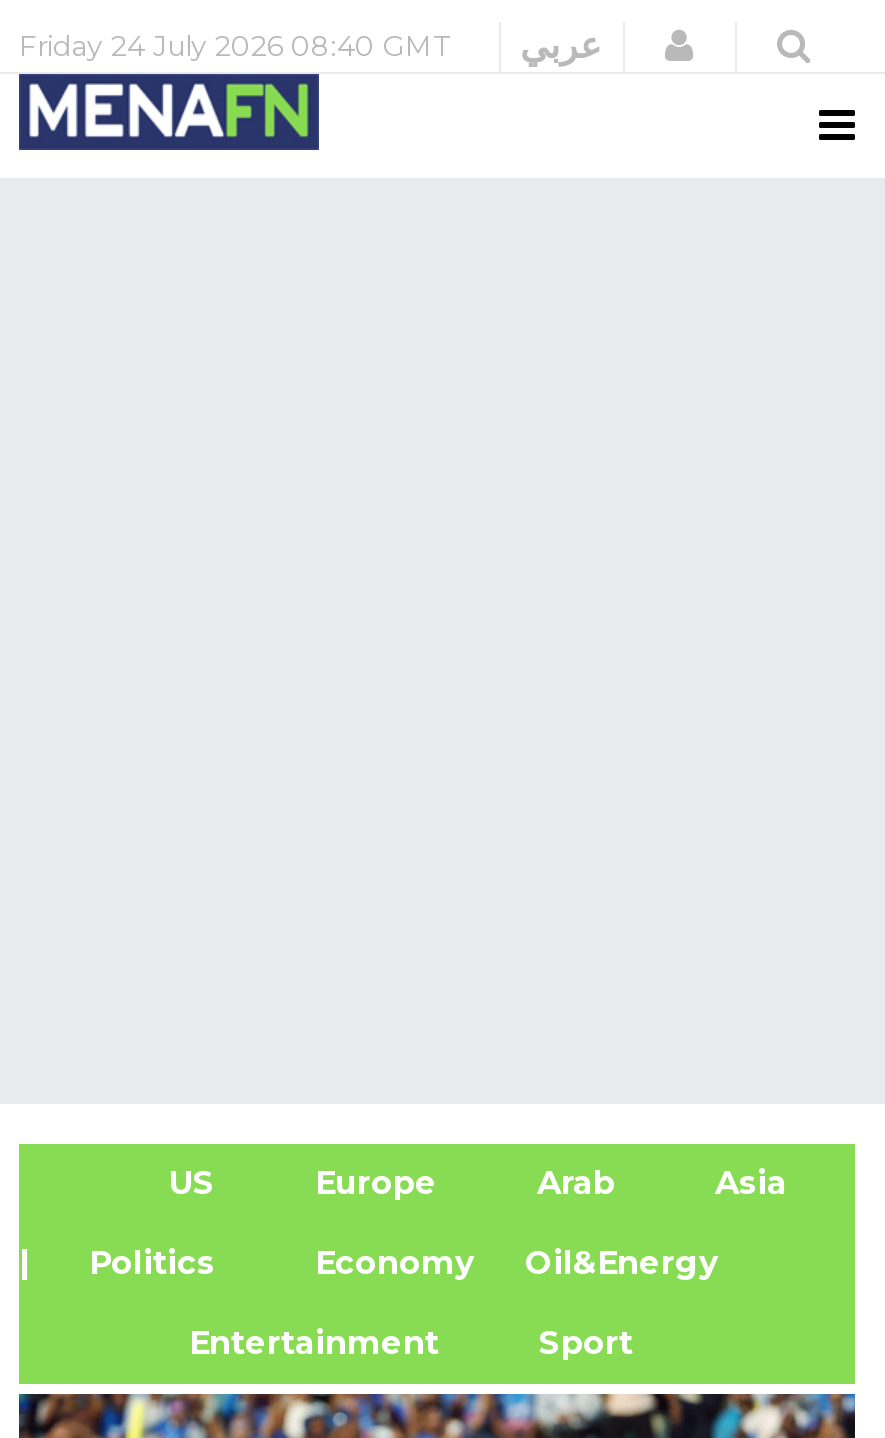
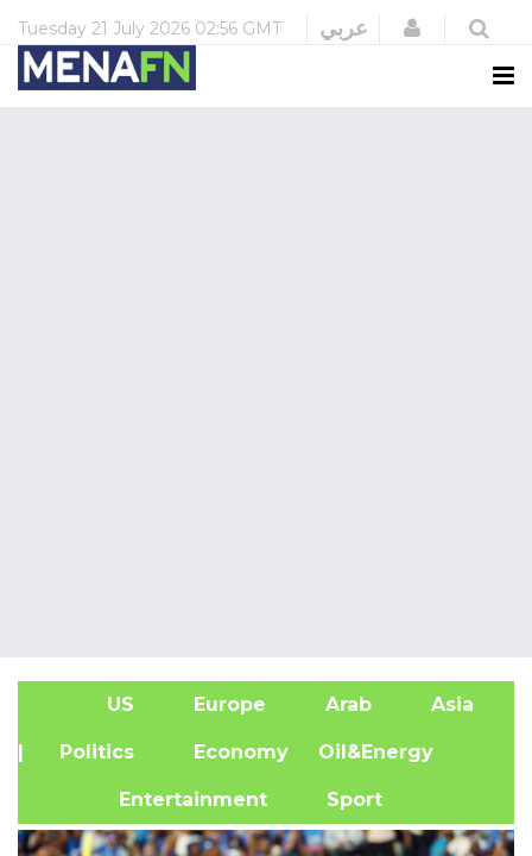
[19,28,449,64] Friday 24 July 2026 08:40 GMT -> [18,18,281,39] Tuesday 21 July 2026 02:56 GMT

